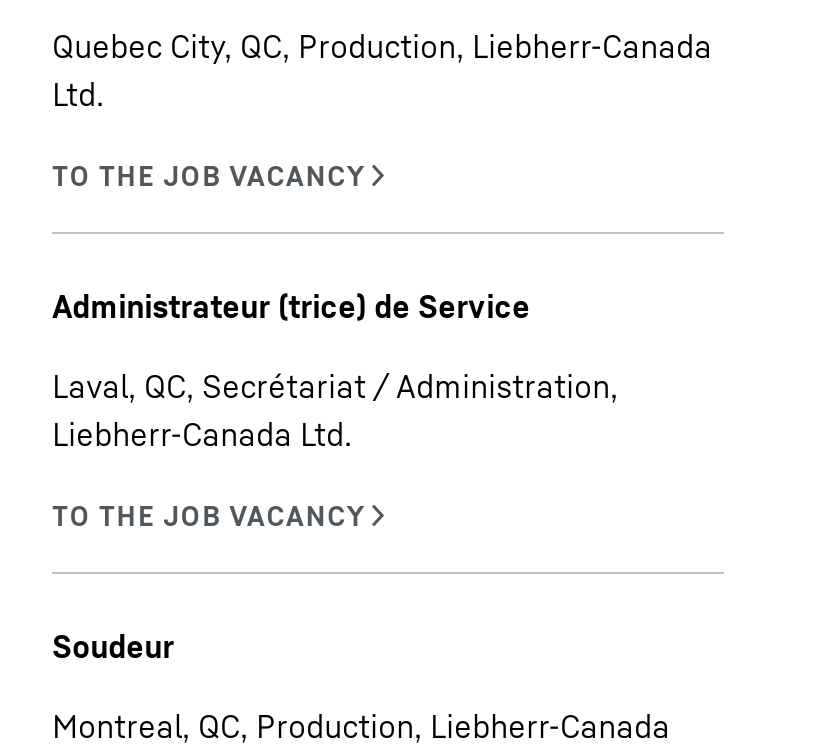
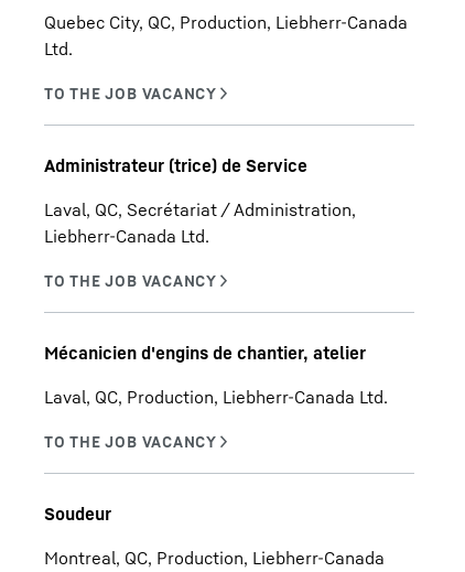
none -> [44,342,388,408] Mécanicien d'engins de chantier, atelier | Laval, QC, Production, Liebherr-Canada Ltd.

